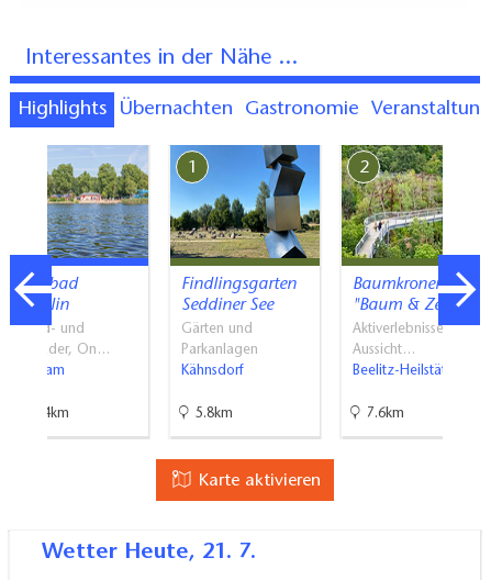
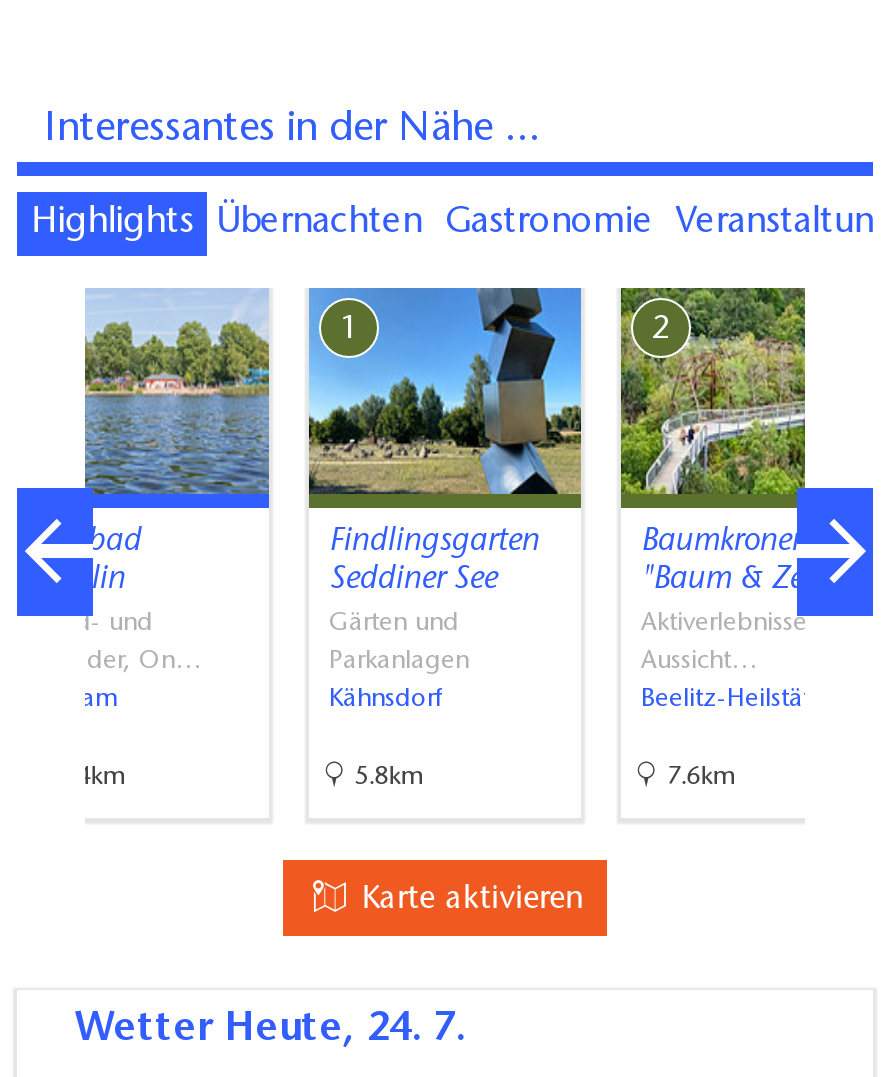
[63,541,256,563] Wetter Heute, 21. 7. -> [113,1010,465,1050] Wetter Heute, 24. 7.

